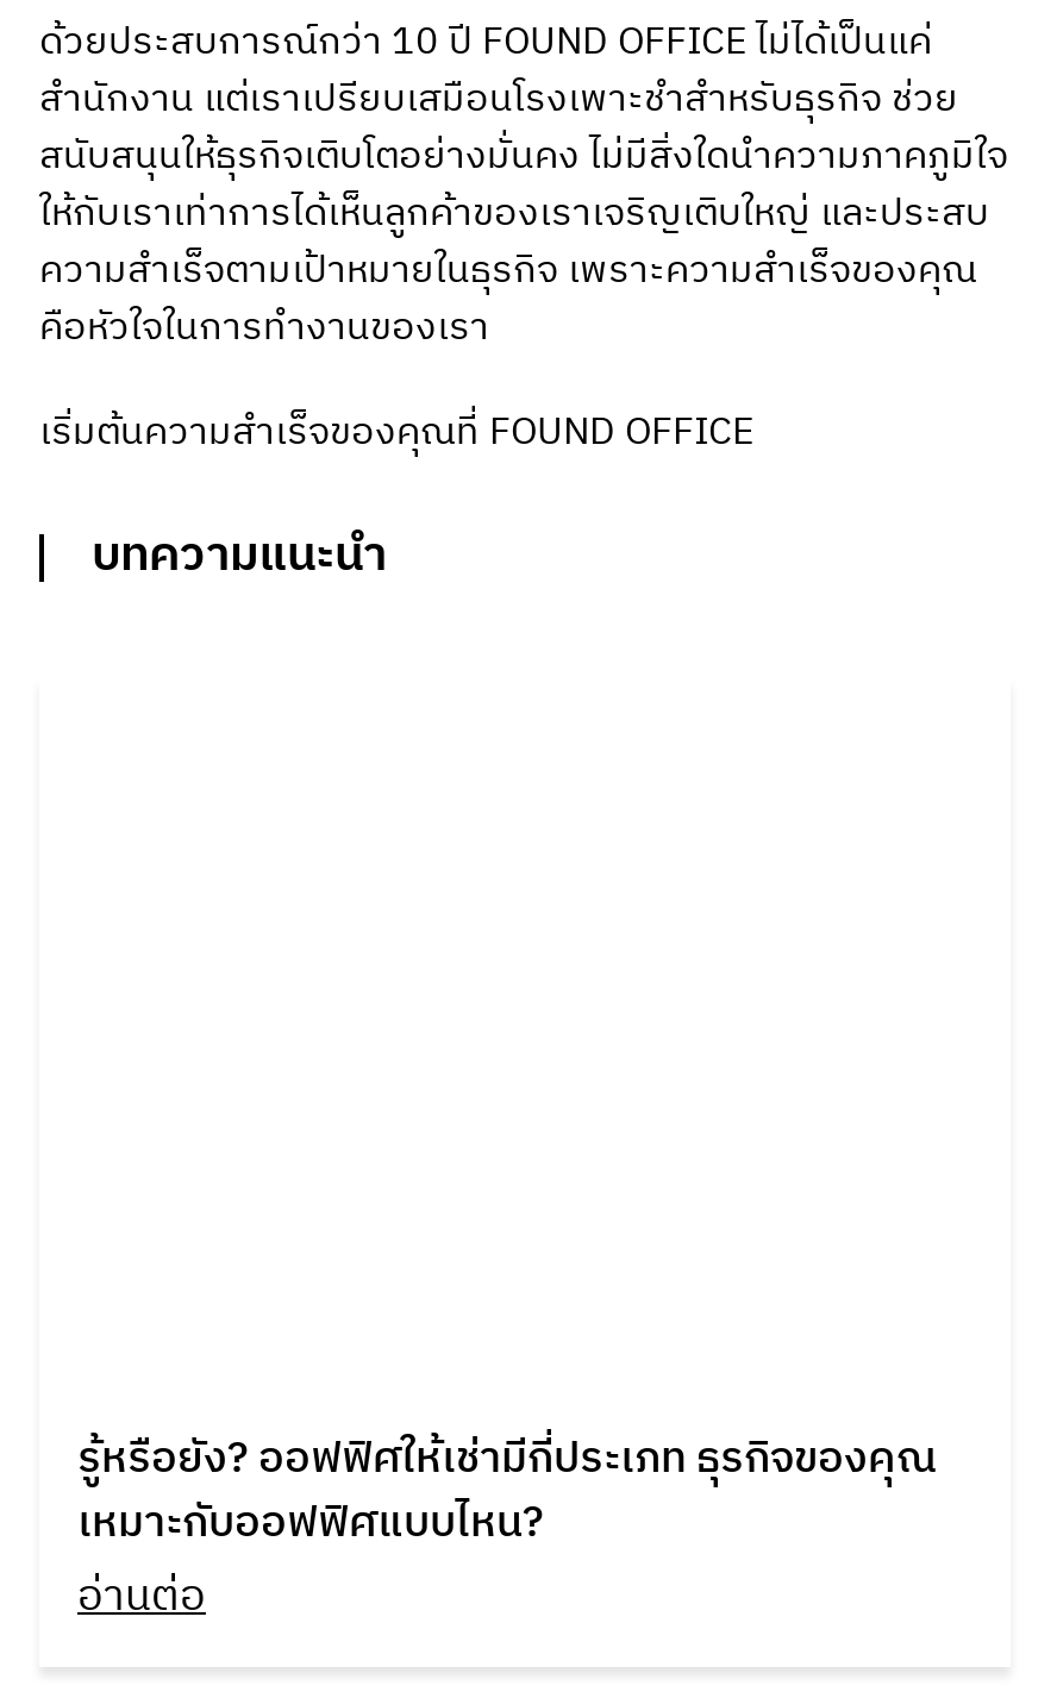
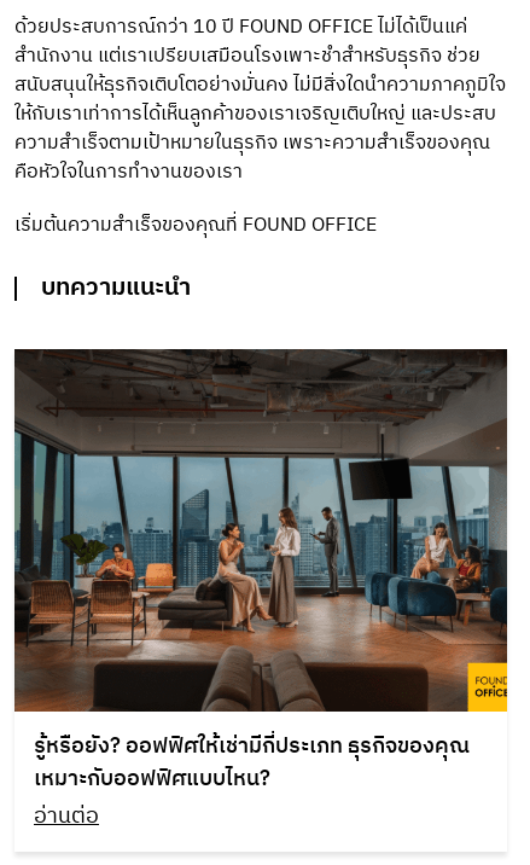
none -> [13,348,508,713] [image]

